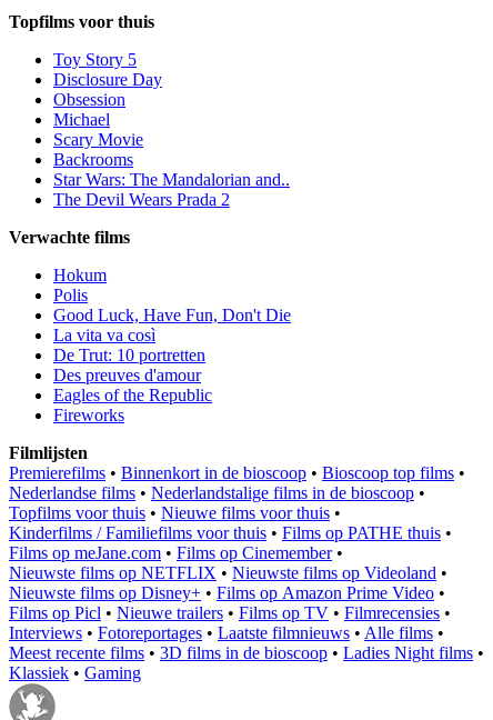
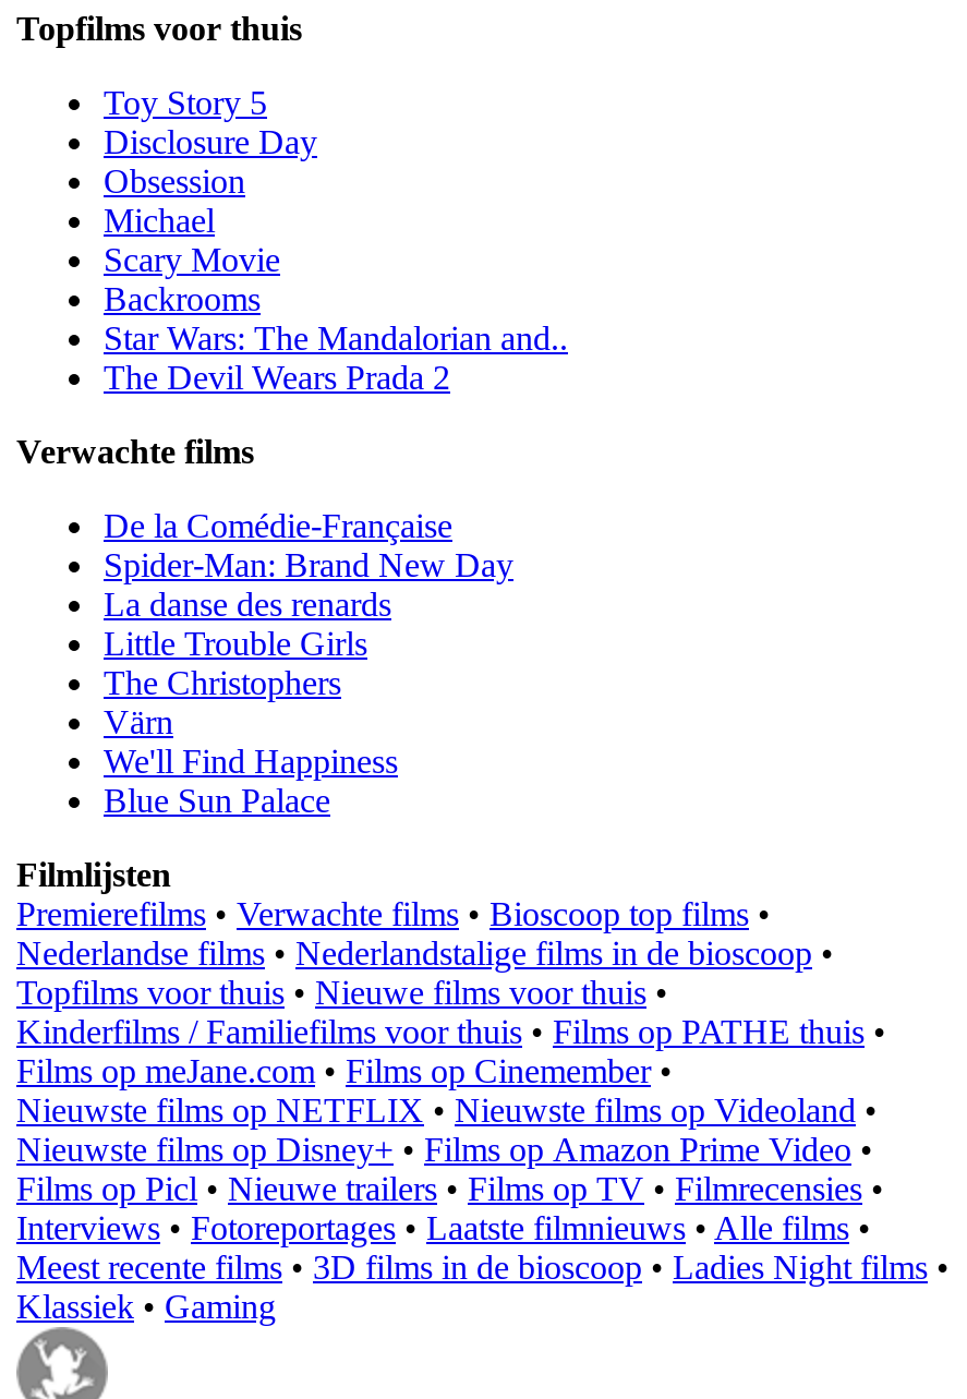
[53,265,291,424] Hokum | Polis | Good Luck, Have Fun, Don't Die | La vita va così | De Trut: 10 portretten | Des preuves d'amour | Eagles of the Republic | Fireworks -> [104,506,513,818] De la Comédie-Française | Spider-Man: Brand New Day | La danse des renards | Little Trouble Girls | The Christophers | Värn | We'll Find Happiness | Blue Sun Palace
[9,463,465,482] Premierefilms • Binnenkort in de bioscoop • Bioscoop top films • -> [16,895,771,932] Premierefilms • Verwachte films • Bioscoop top films •

